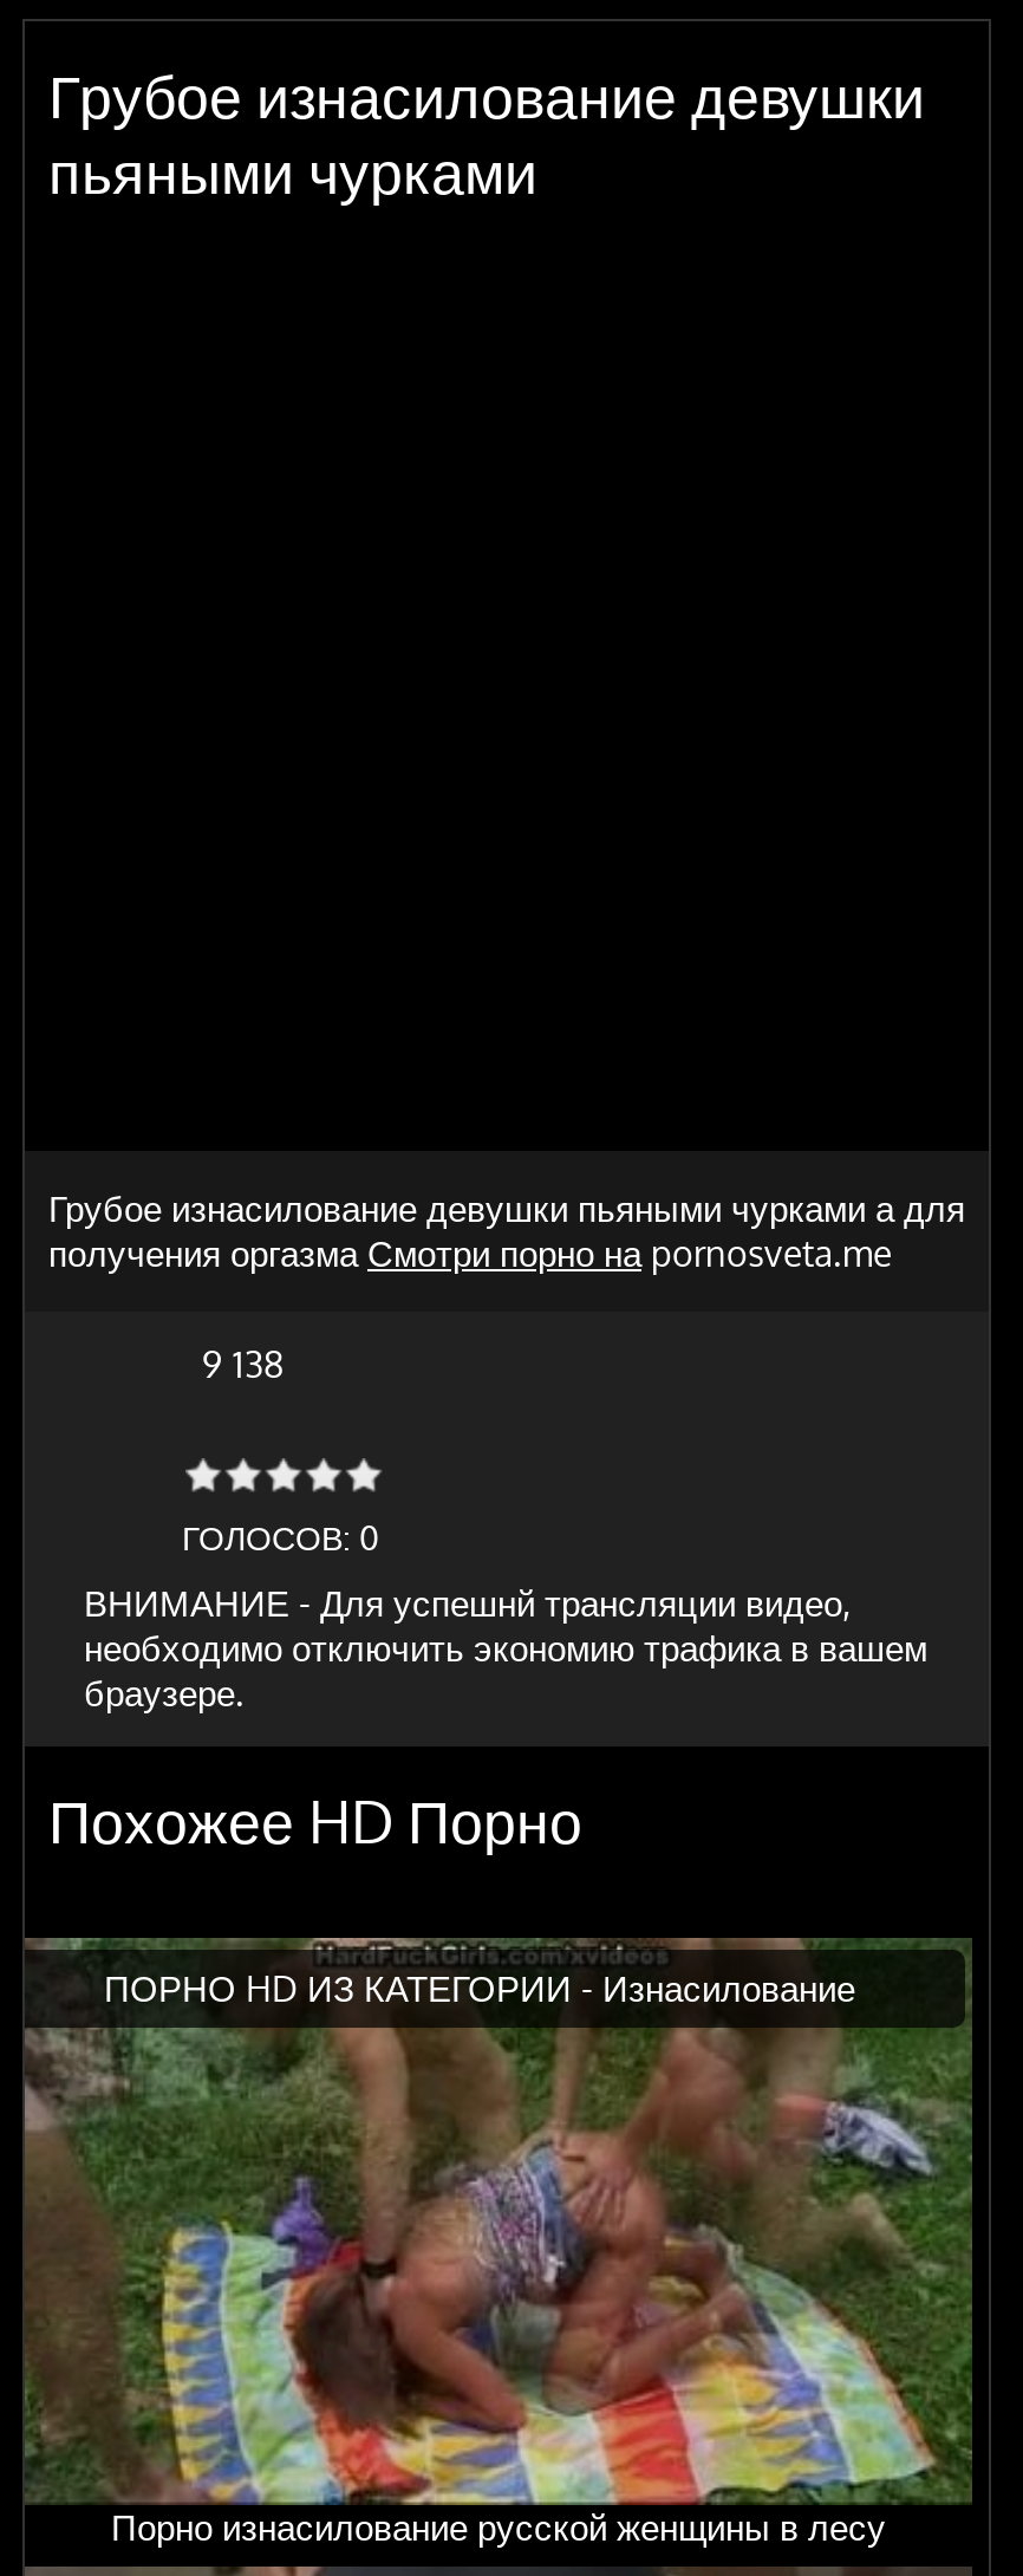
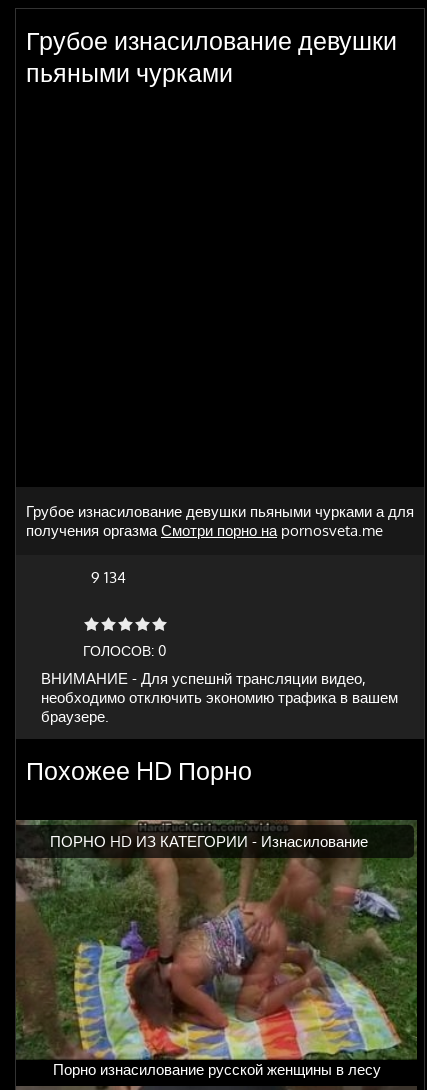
[202,1342,285,1387] 9 138 -> [91,568,126,587] 9 134

